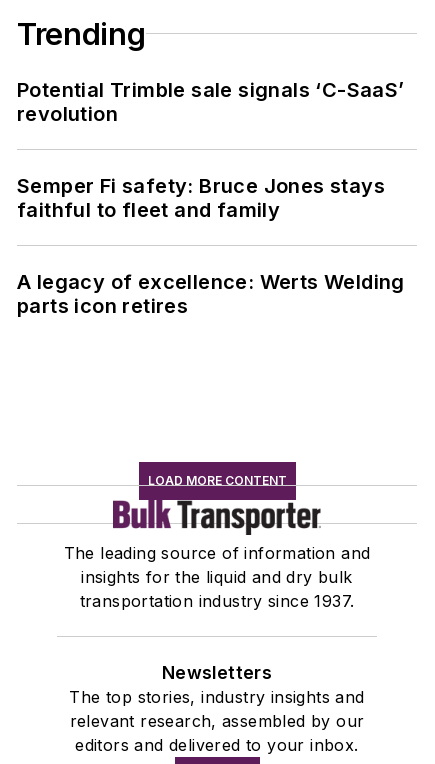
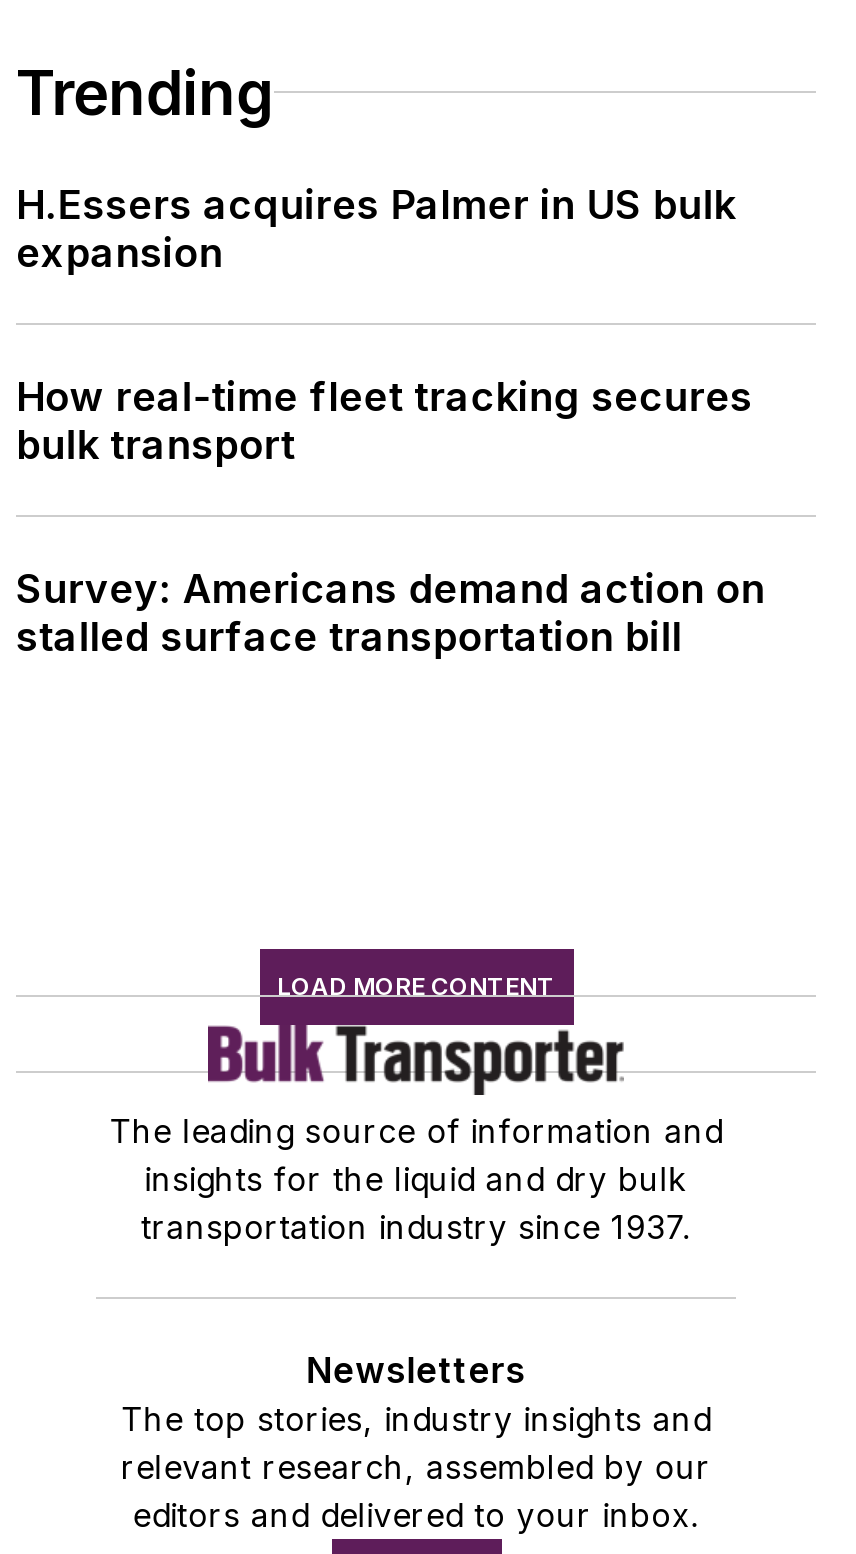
[17,78,405,126] Potential Trimble sale signals ‘C-SaaS’ | revolution -> [16,181,736,277] H.Essers acquires Palmer in US bulk | expansion
[17,174,385,222] Semper Fi safety: Bruce Jones stays | faithful to fleet and family -> [16,373,753,469] How real-time fleet tracking secures | bulk transport
[17,270,405,318] A legacy of excellence: Werts Welding | parts icon retires -> [16,565,765,661] Survey: Americans demand action on | stalled surface transportation bill

